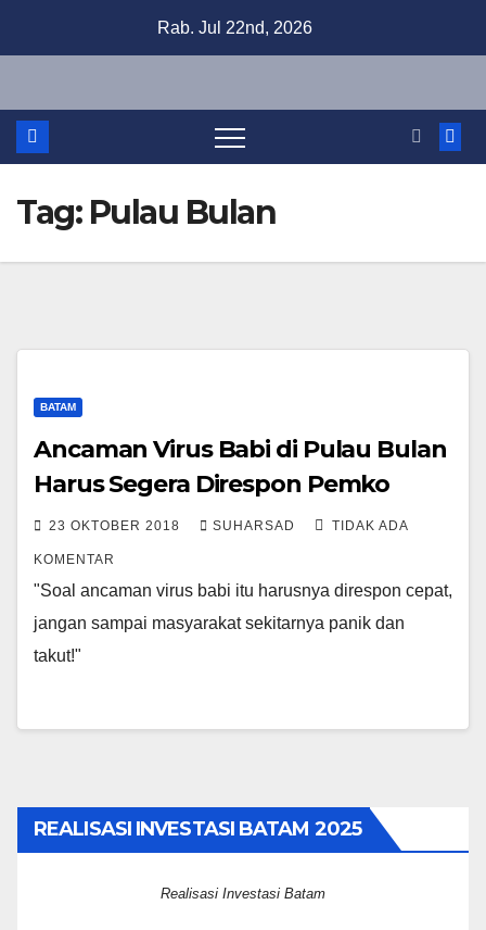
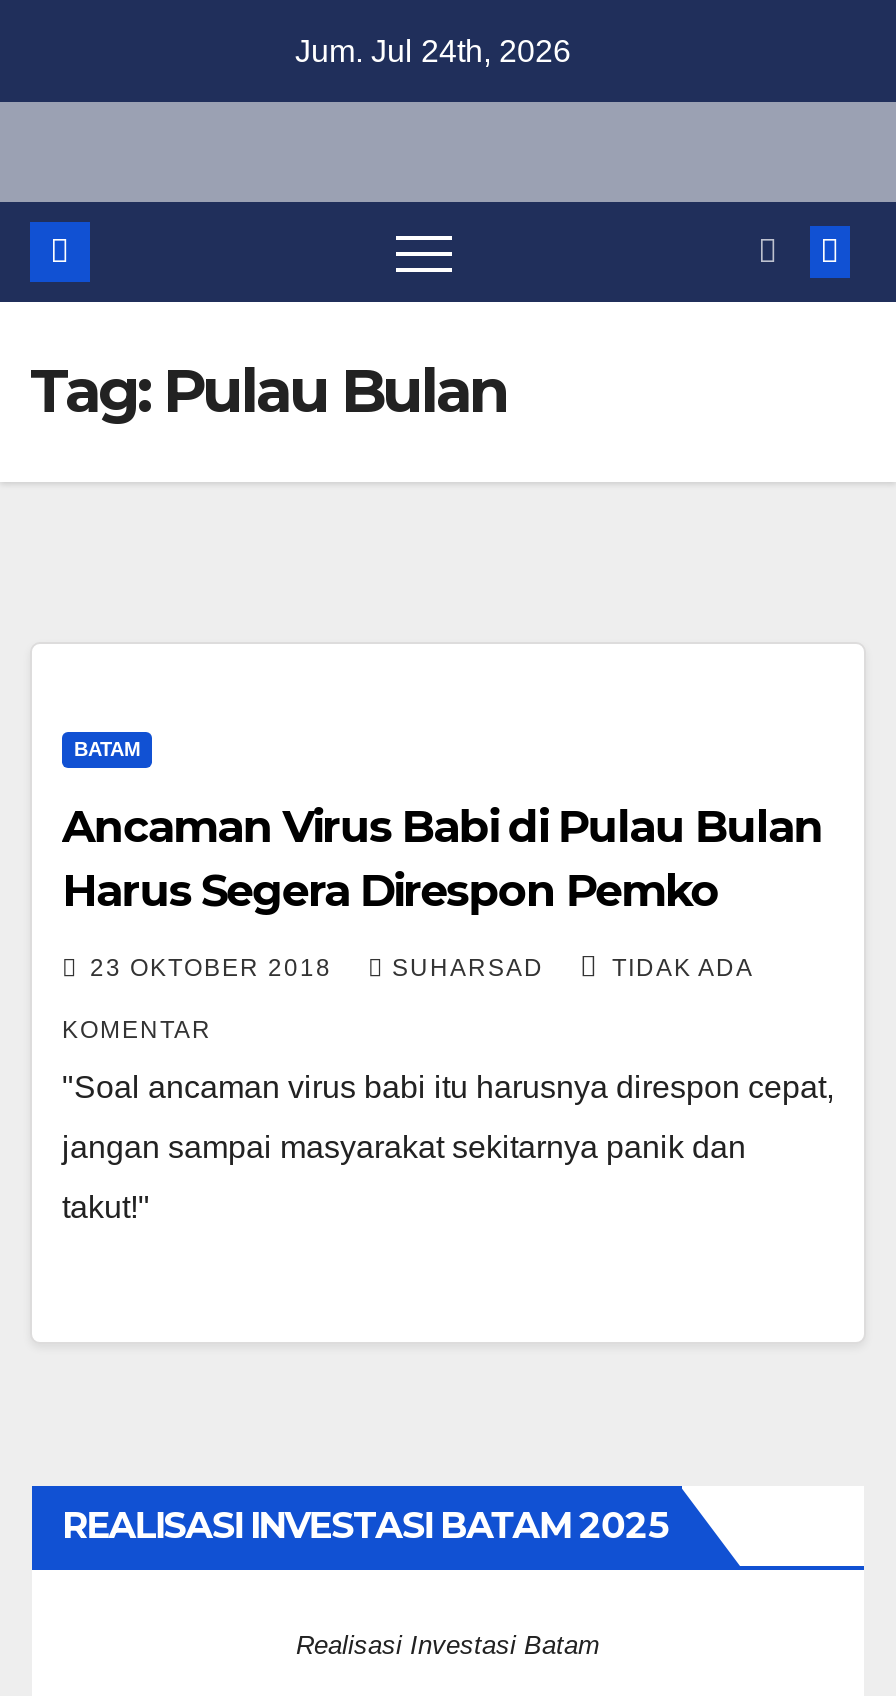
[157,18,312,37] Rab. Jul 22nd, 2026 -> [295,34,571,68] Jum. Jul 24th, 2026

